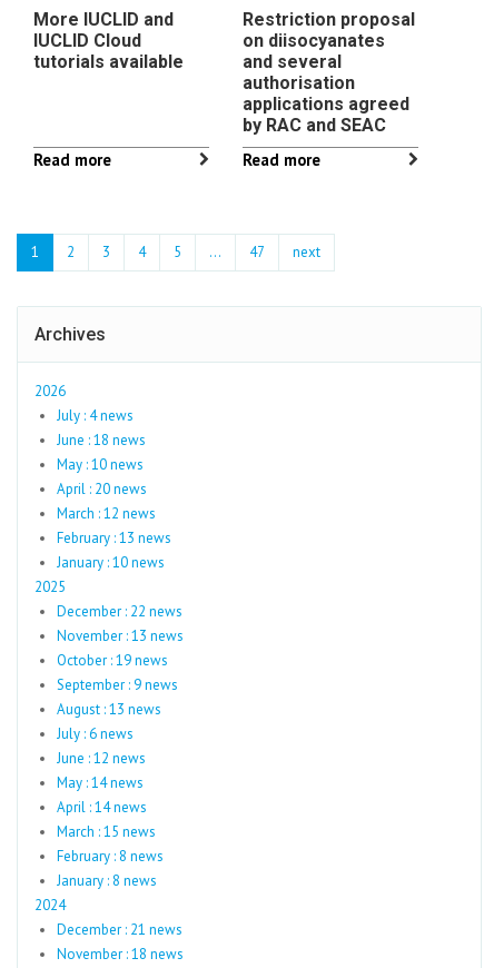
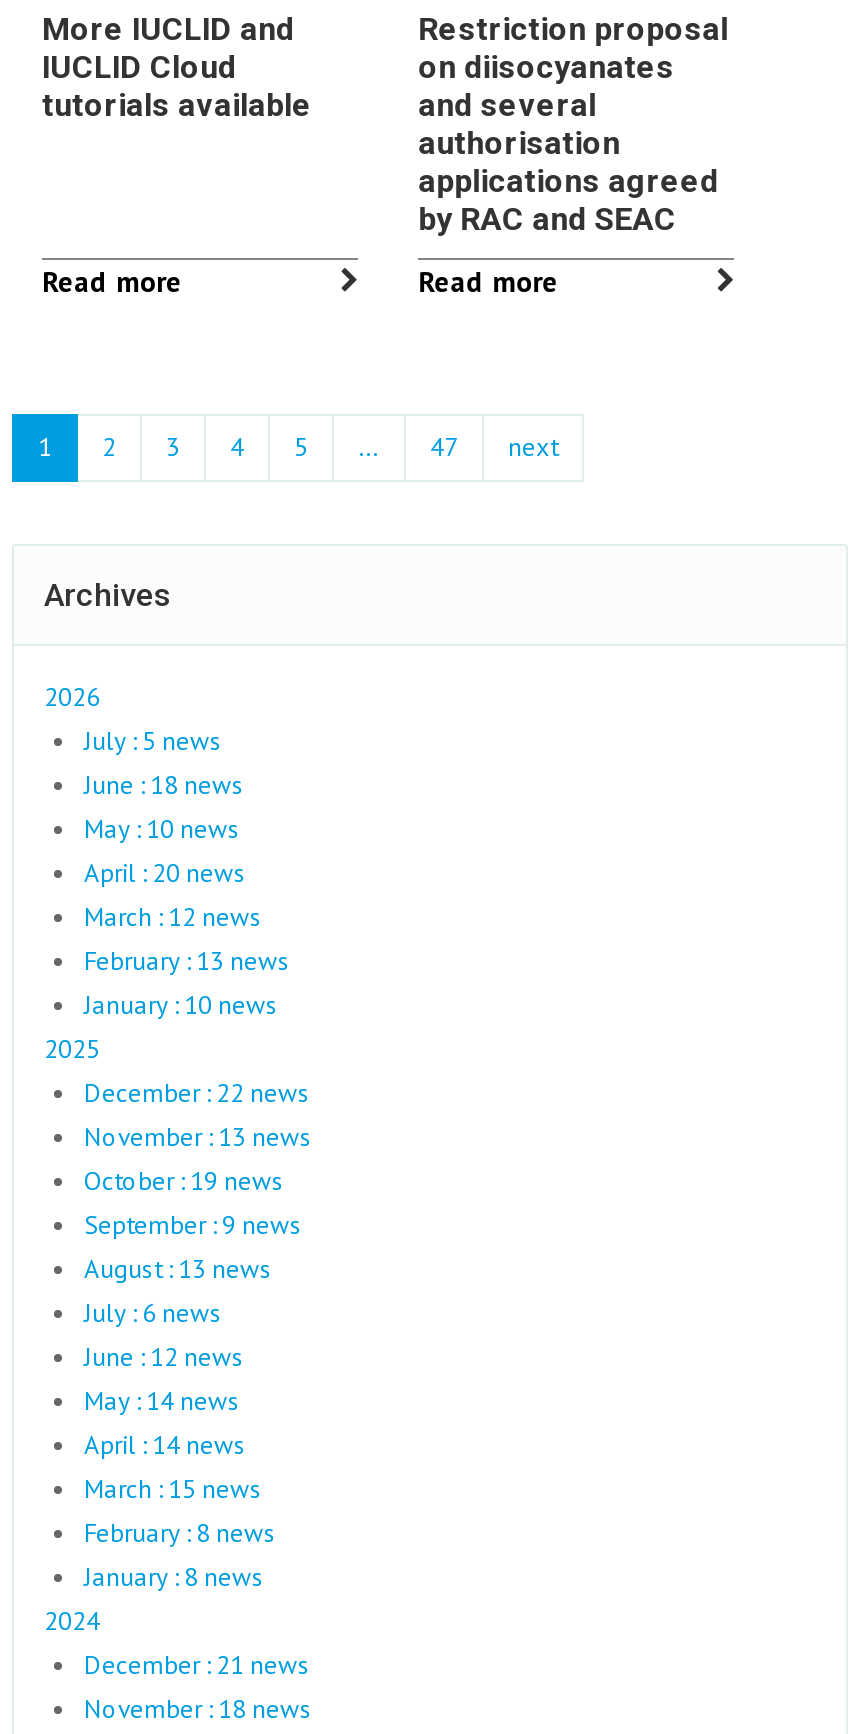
[57,406,134,425] July : 4 news -> [84,724,222,758] July : 5 news

